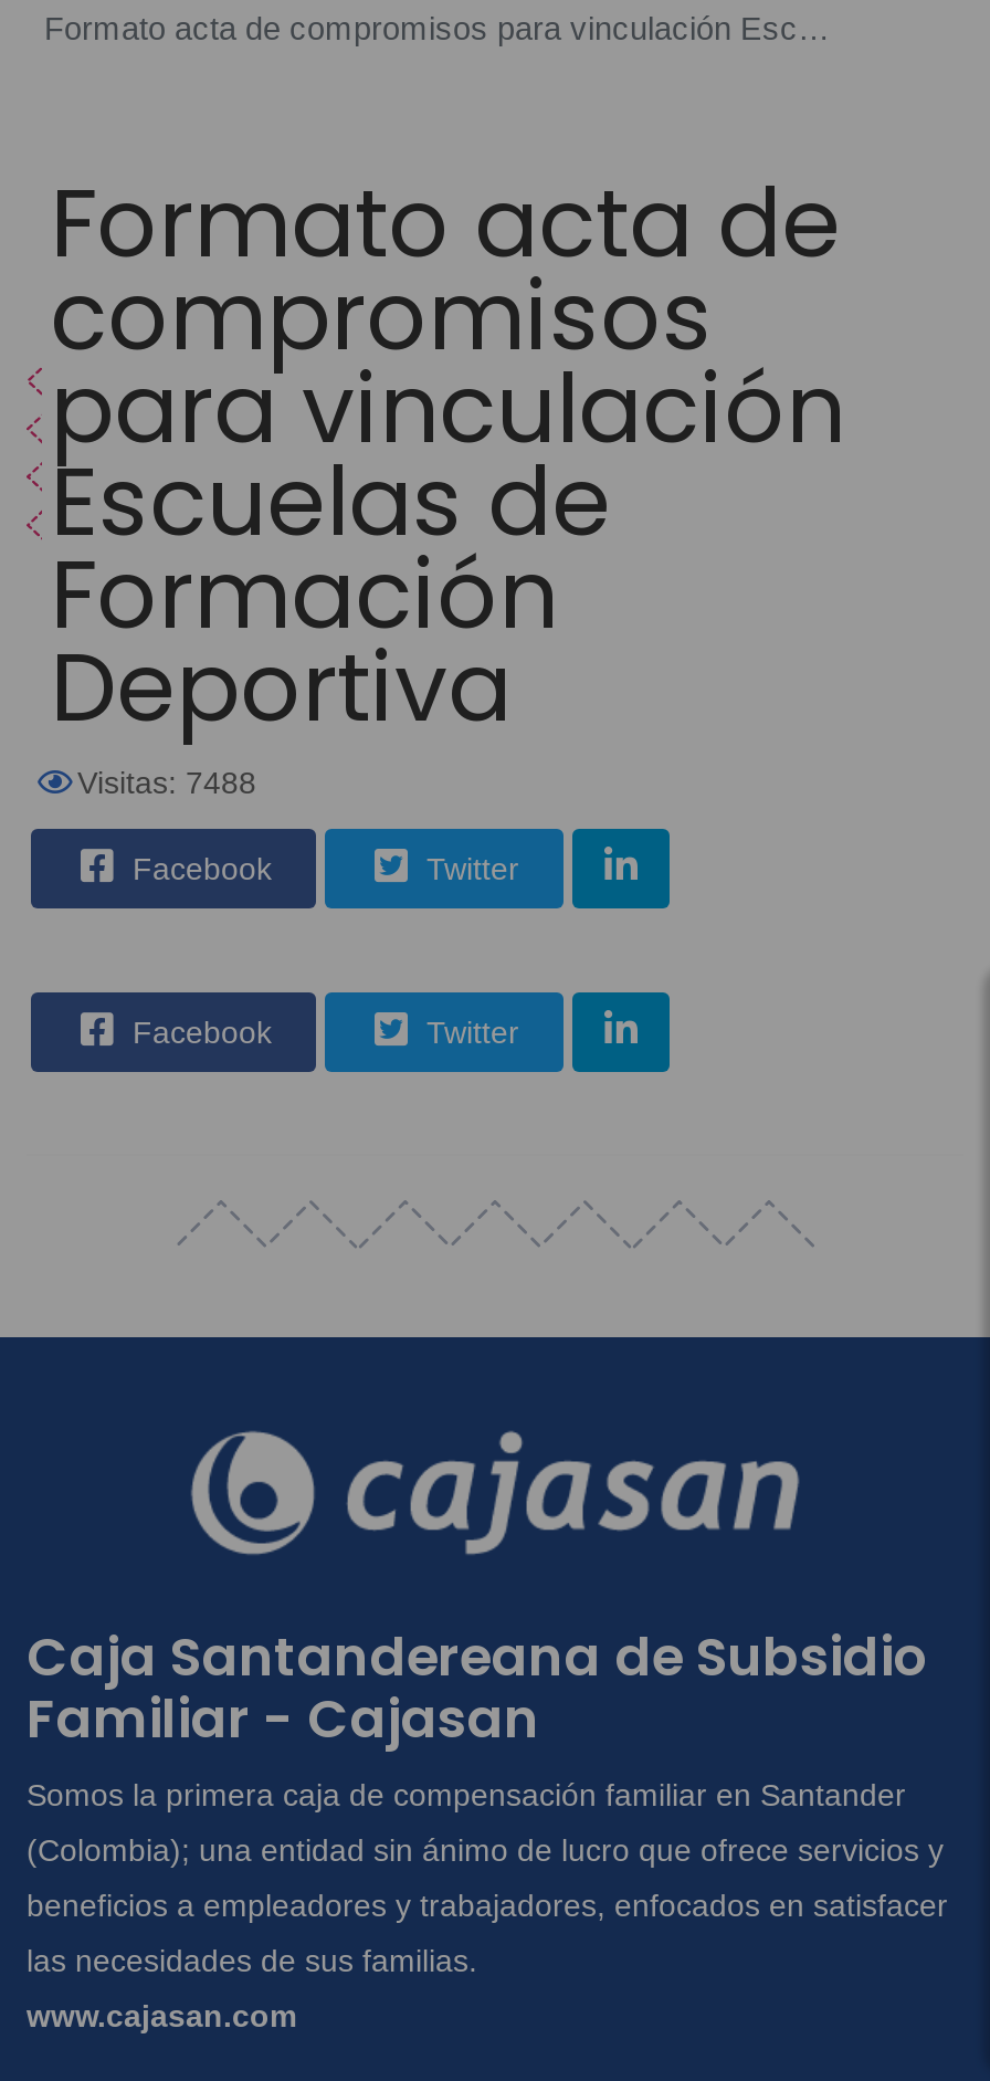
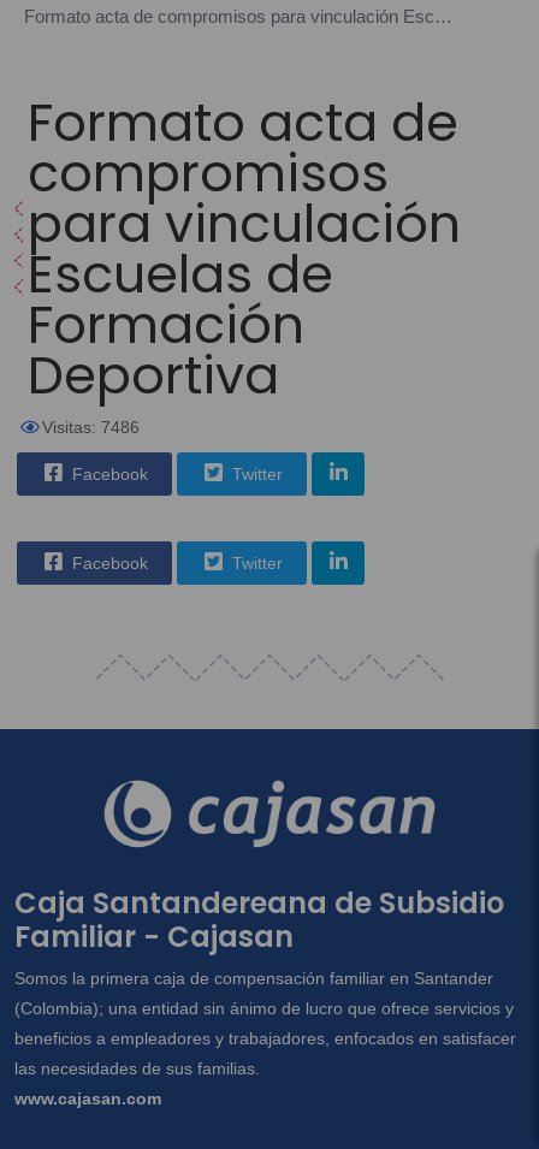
[77,765,256,800] Visitas: 7488 -> [42,417,140,437] Visitas: 7486

